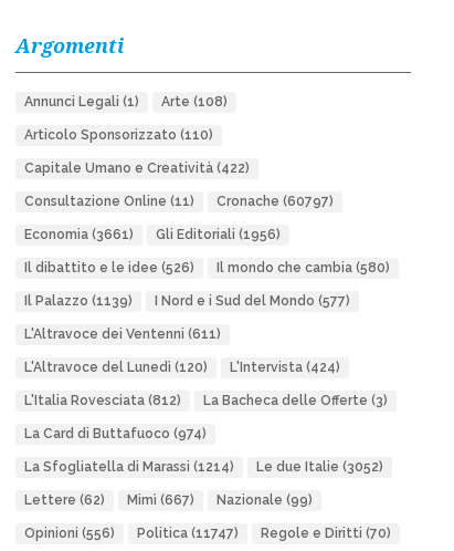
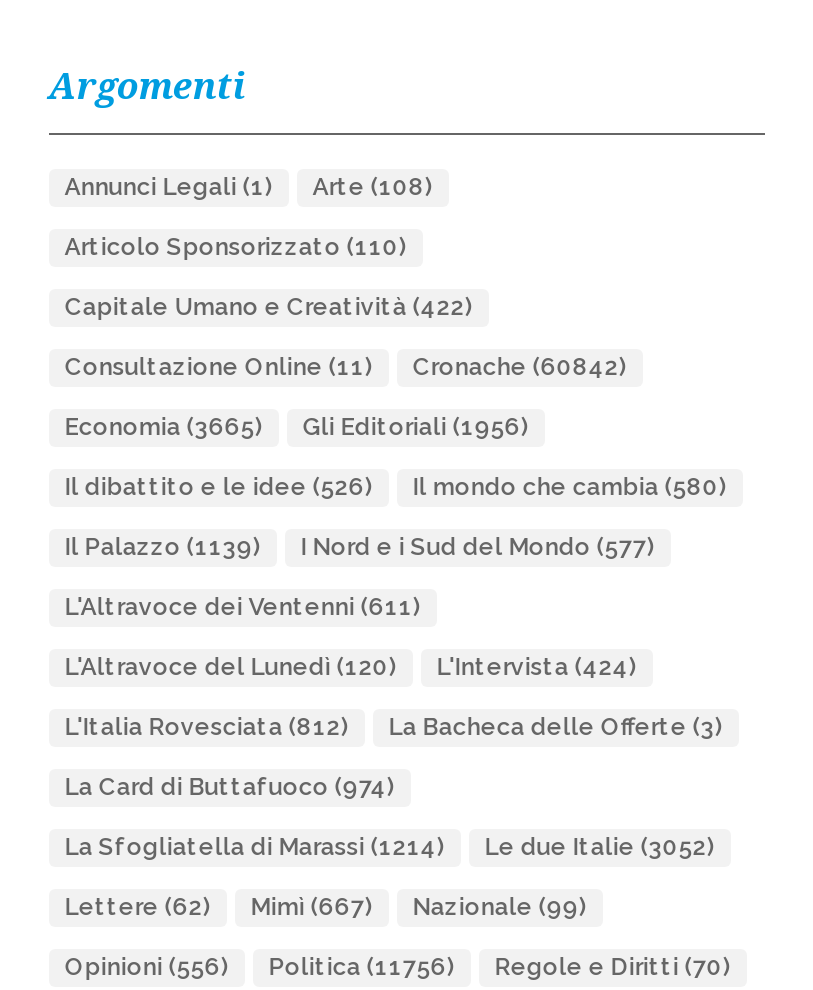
[24,194,333,209] Consultazione Online (11) Cronache (60797) -> [65,353,627,381] Consultazione Online (11) Cronache (60842)
[24,227,280,242] Economia (3661) Gli Editoriali (1956) -> [65,413,529,441] Economia (3665) Gli Editoriali (1956)
[24,526,391,541] Opinioni (556) Politica (11747) Regole e Diritti (70) -> [65,953,731,981] Opinioni (556) Politica (11756) Regole e Diritti (70)

